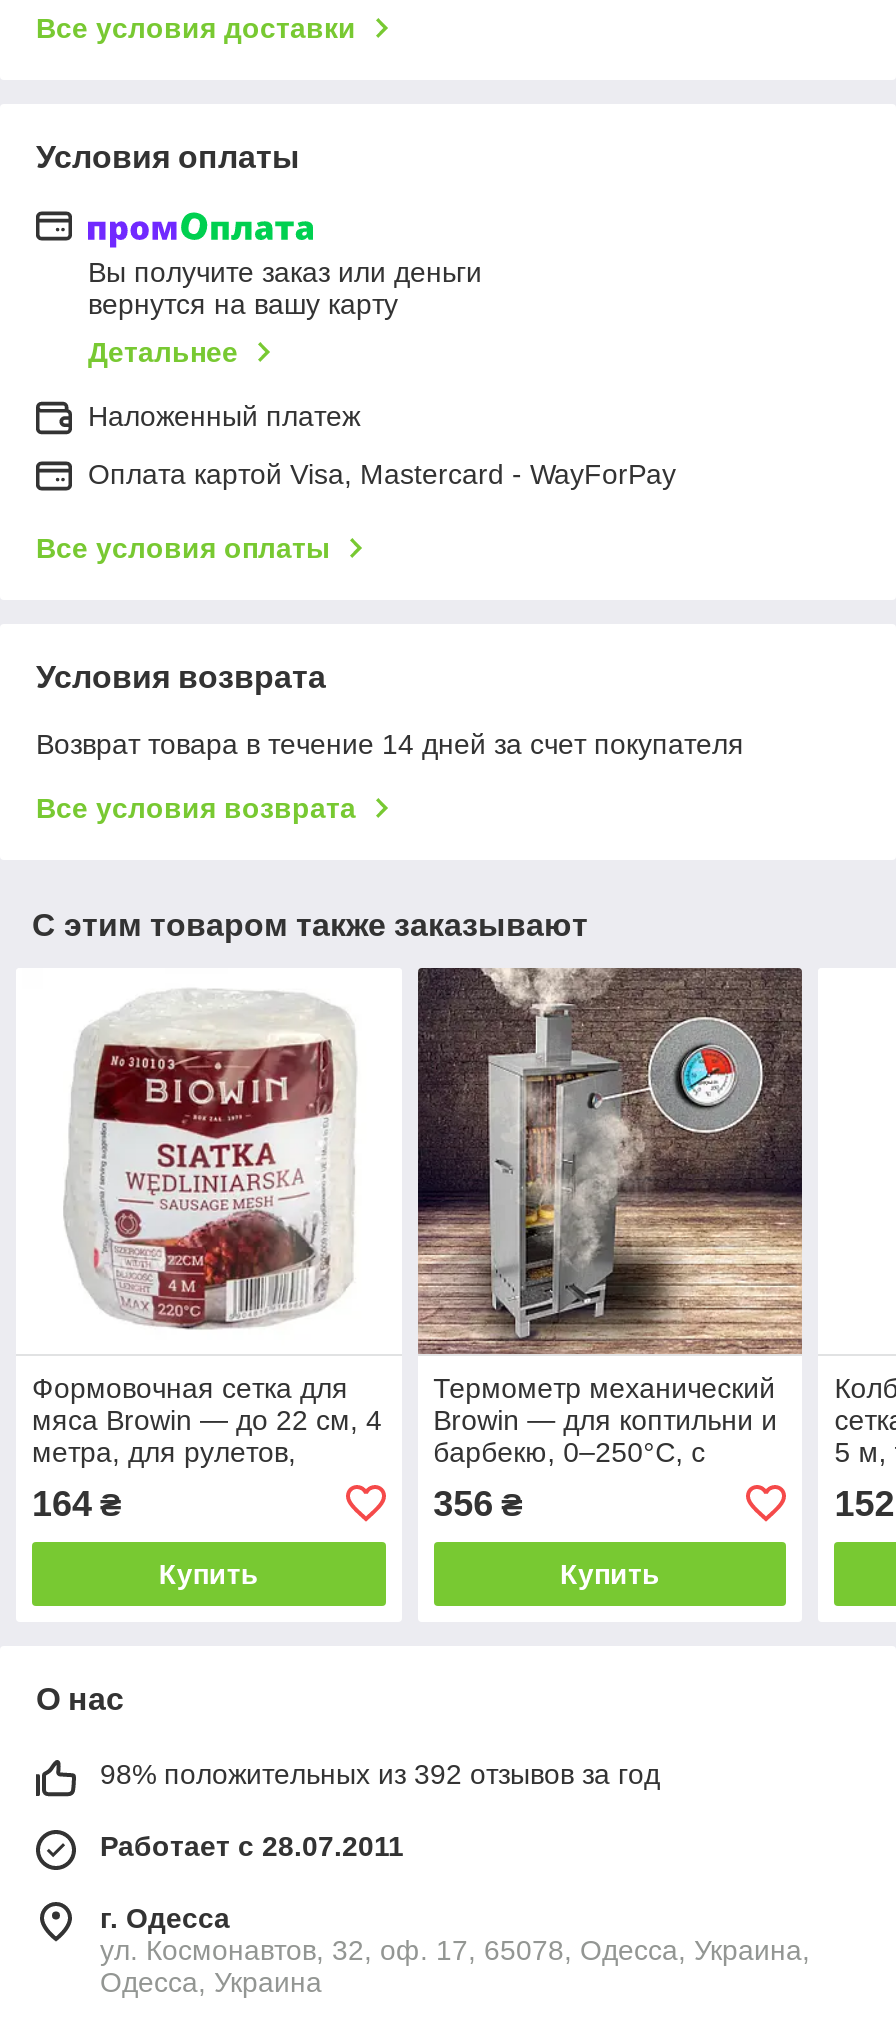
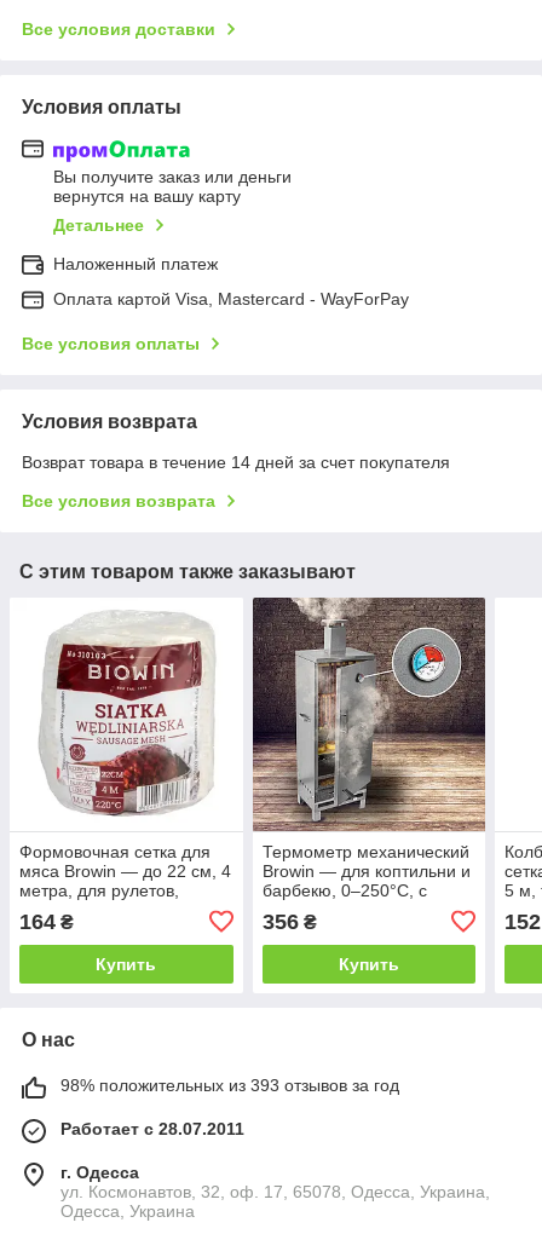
[100,1758,660,1790] 98% положительных из 392 отзывов за год -> [60,1075,399,1095] 98% положительных из 393 отзывов за год

